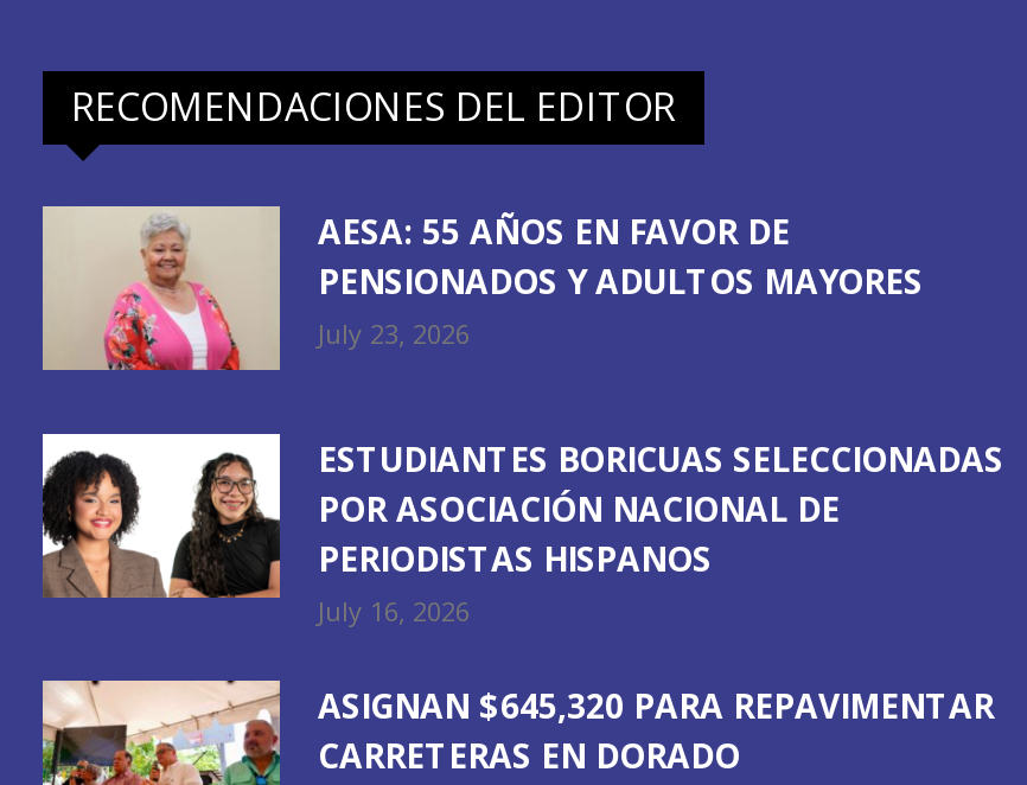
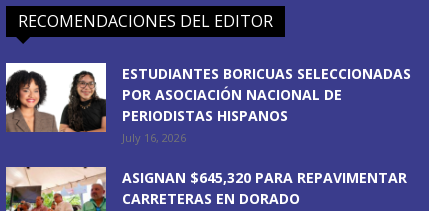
[40,206,923,372] [image] | AESA: 55 AÑOS EN FAVOR DE | PENSIONADOS Y ADULTOS MAYORES | July 23, 2026 -> none

